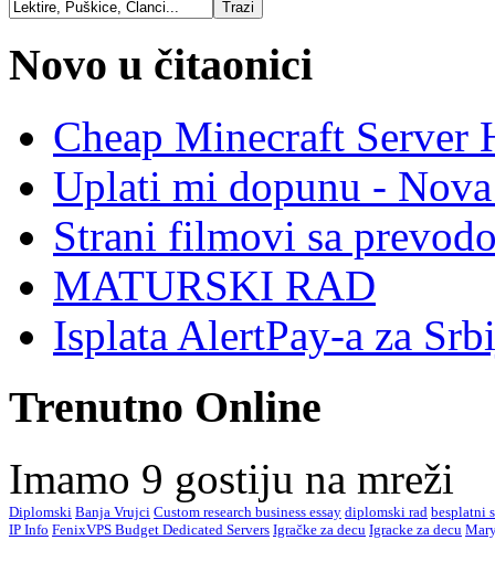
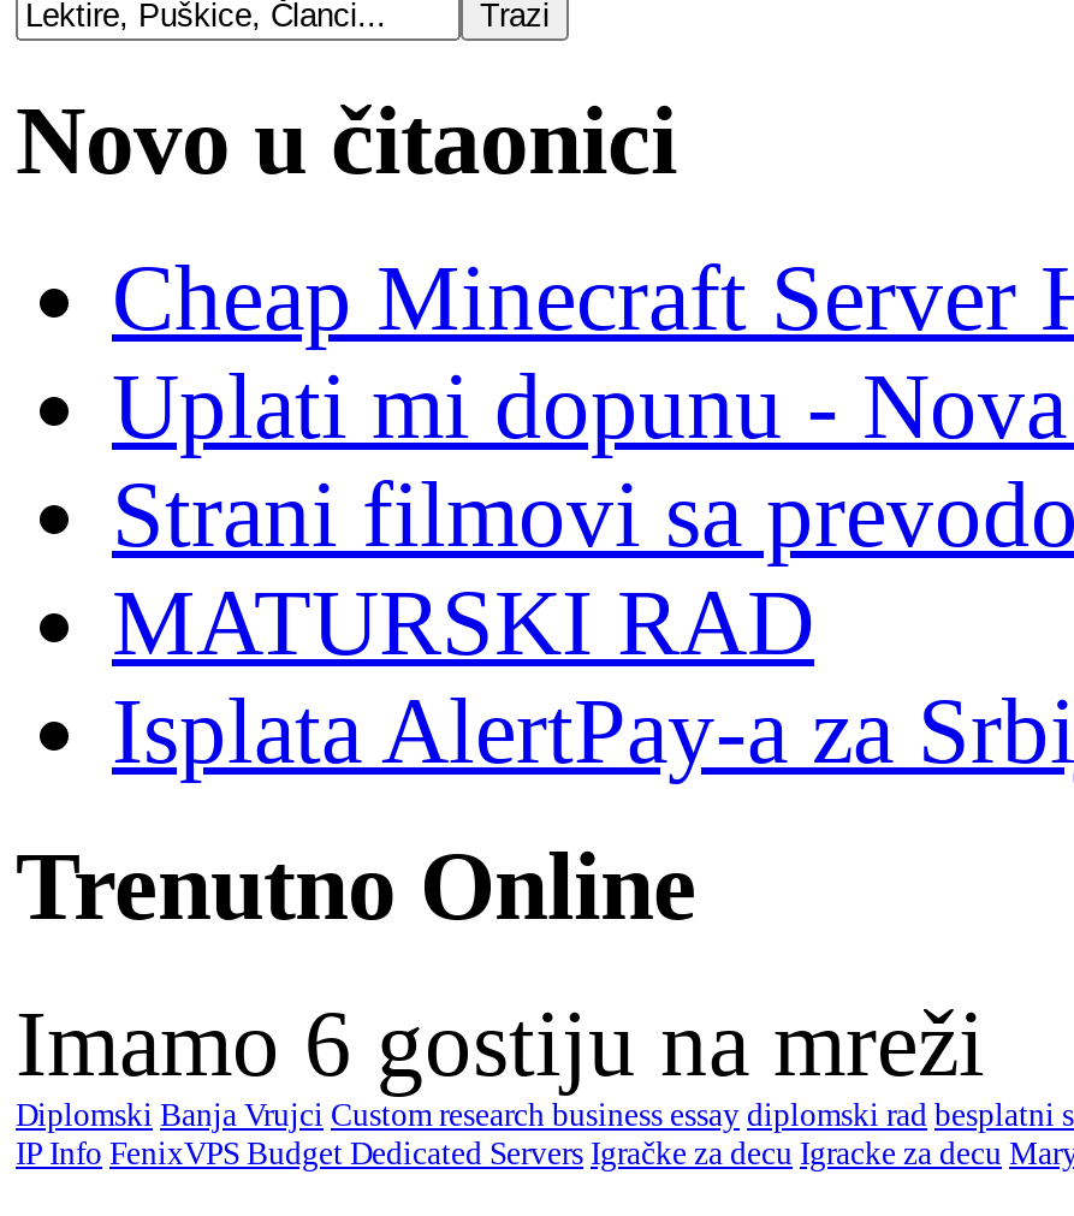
[9,455,454,502] Imamo 9 gostiju na mreži -> [16,990,985,1094] Imamo 6 gostiju na mreži

